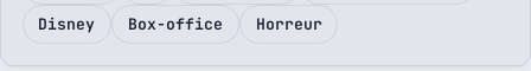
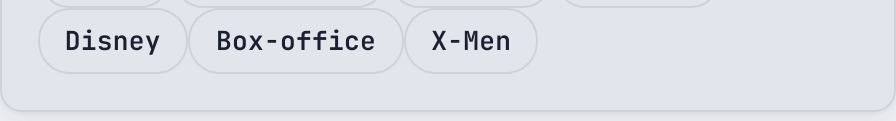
[256,14,322,34] Horreur -> [431,23,511,57] X-Men

